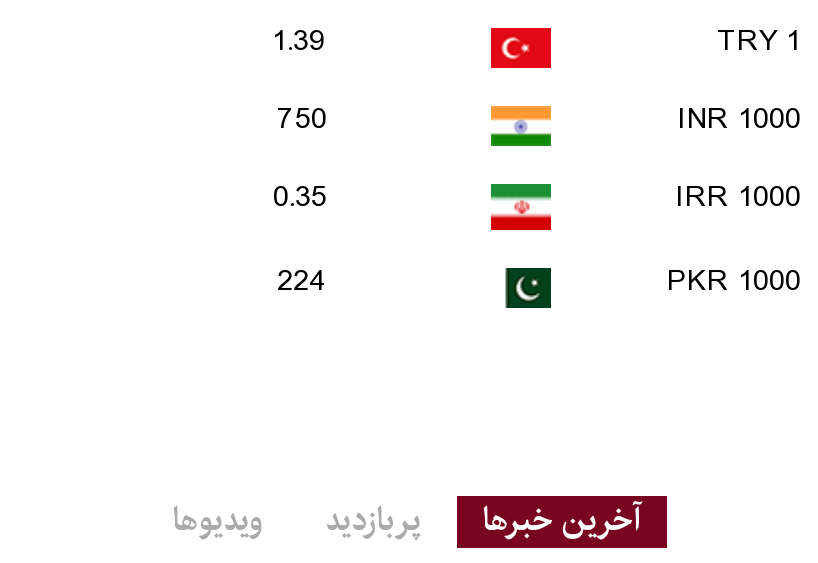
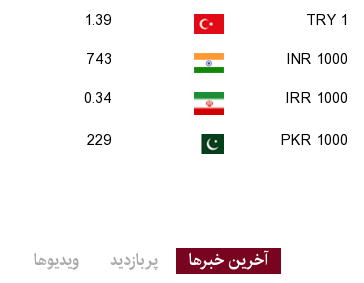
[277,96,327,144] 750 -> [86,48,112,72] 743
[273,174,327,222] 0.35 -> [84,87,112,111] 0.34
[277,258,327,306] 224 -> [87,129,112,153] 229

